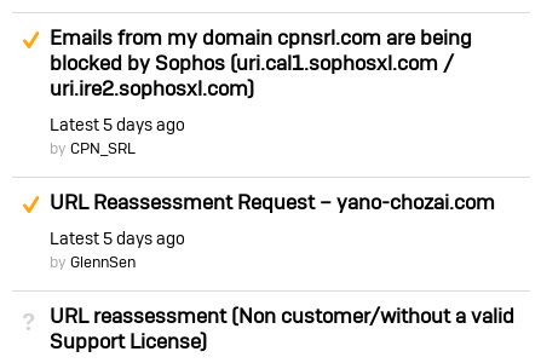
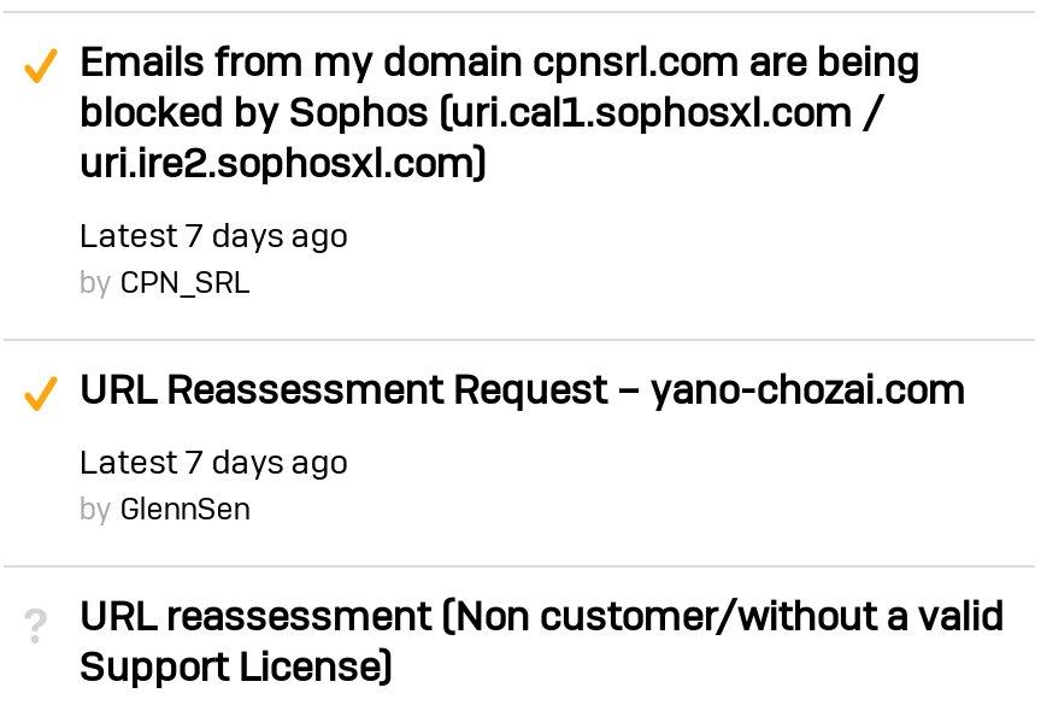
[50,114,185,135] Latest 5 days ago -> [79,213,349,256] Latest 7 days ago
[50,228,185,249] Latest 5 days ago -> [79,440,349,483] Latest 7 days ago

